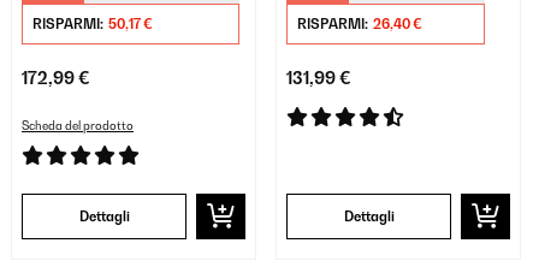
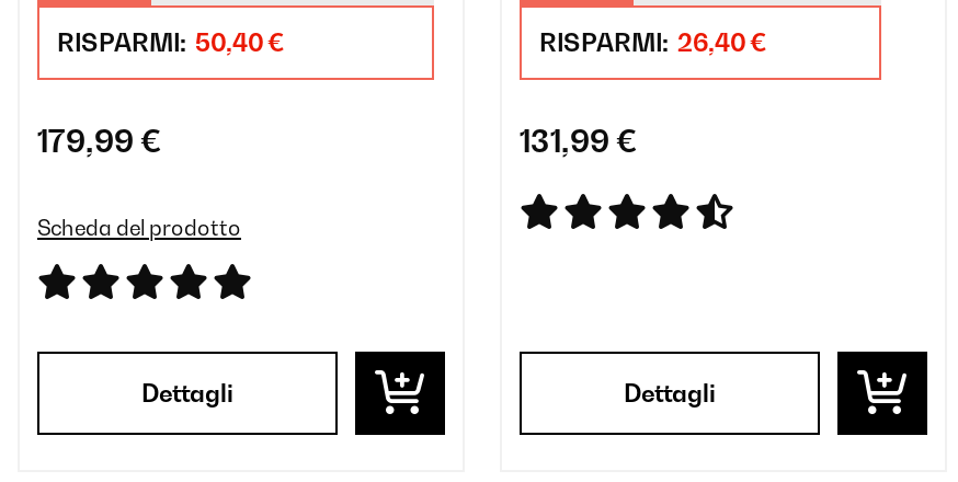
[32,16,153,32] RISPARMI: 50,17 € -> [57,27,285,58] RISPARMI: 50,40 €
[22,69,90,88] 172,99 € -> [37,124,162,159] 179,99 €

